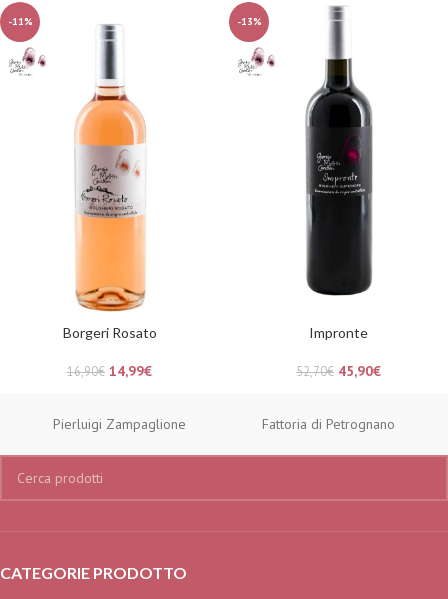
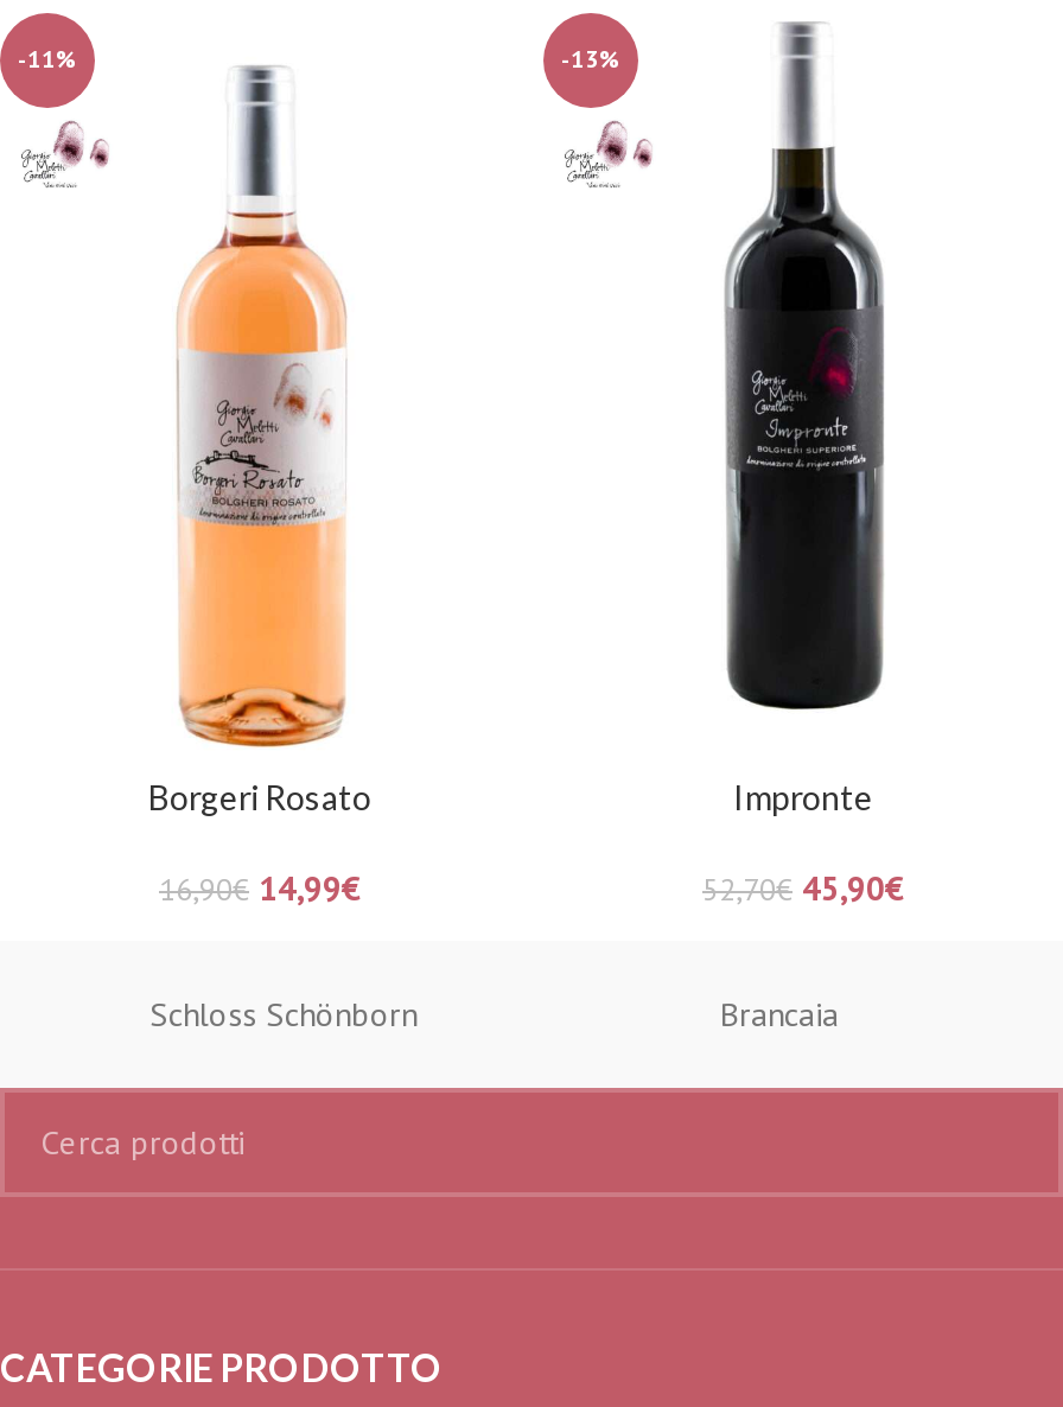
[53,415,395,433] Pierluigi Zampaglione | Fattoria di Petrognano -> [149,993,839,1036] Schloss Schönborn | Brancaia

